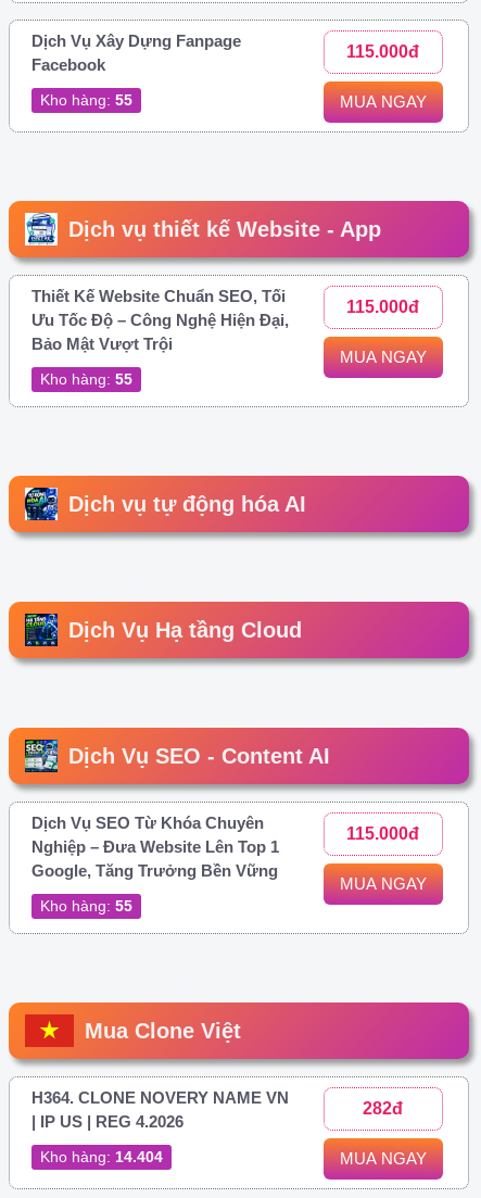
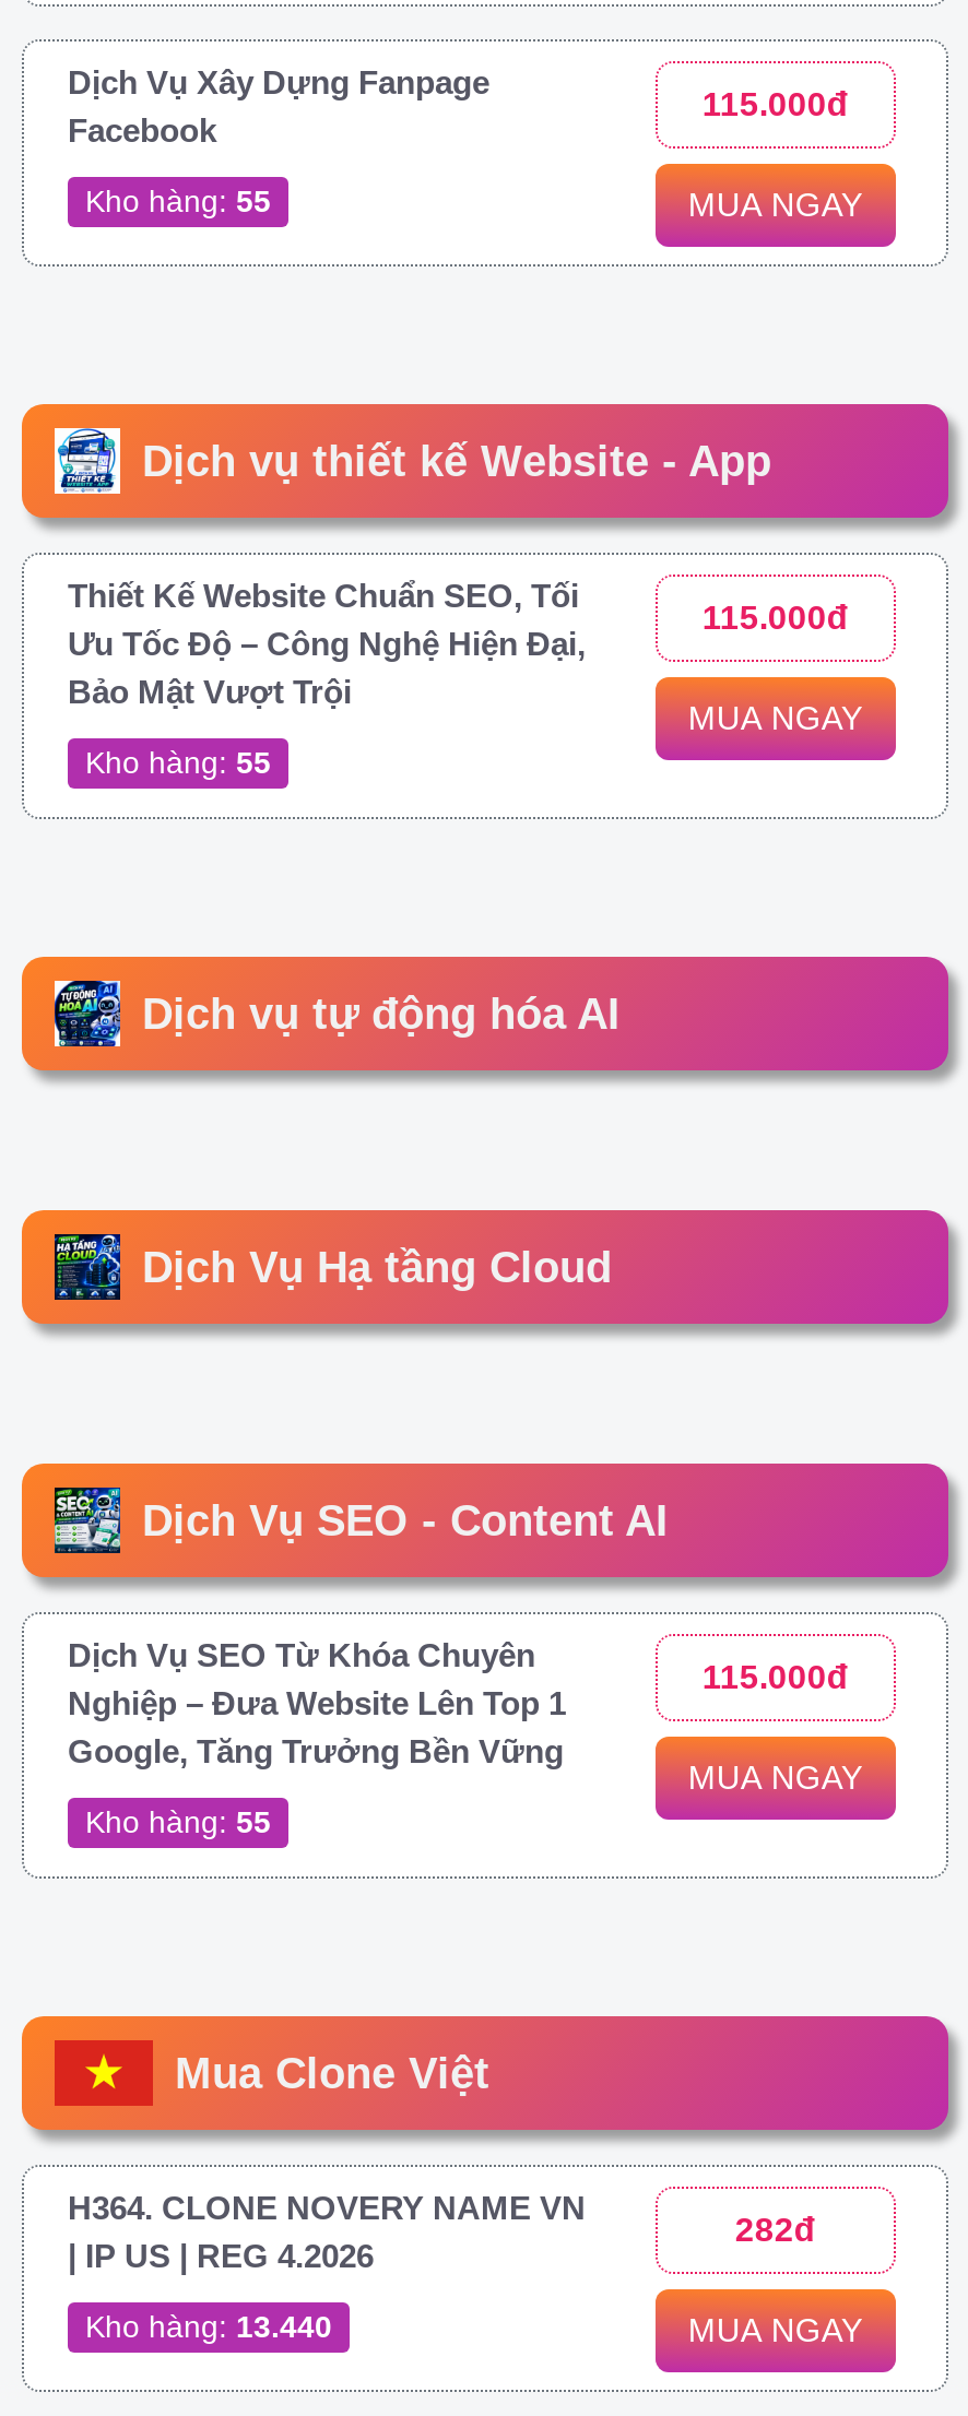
[40,1148,163,1166] Kho hàng: 14.404 -> [85,2309,332,2344] Kho hàng: 13.440

